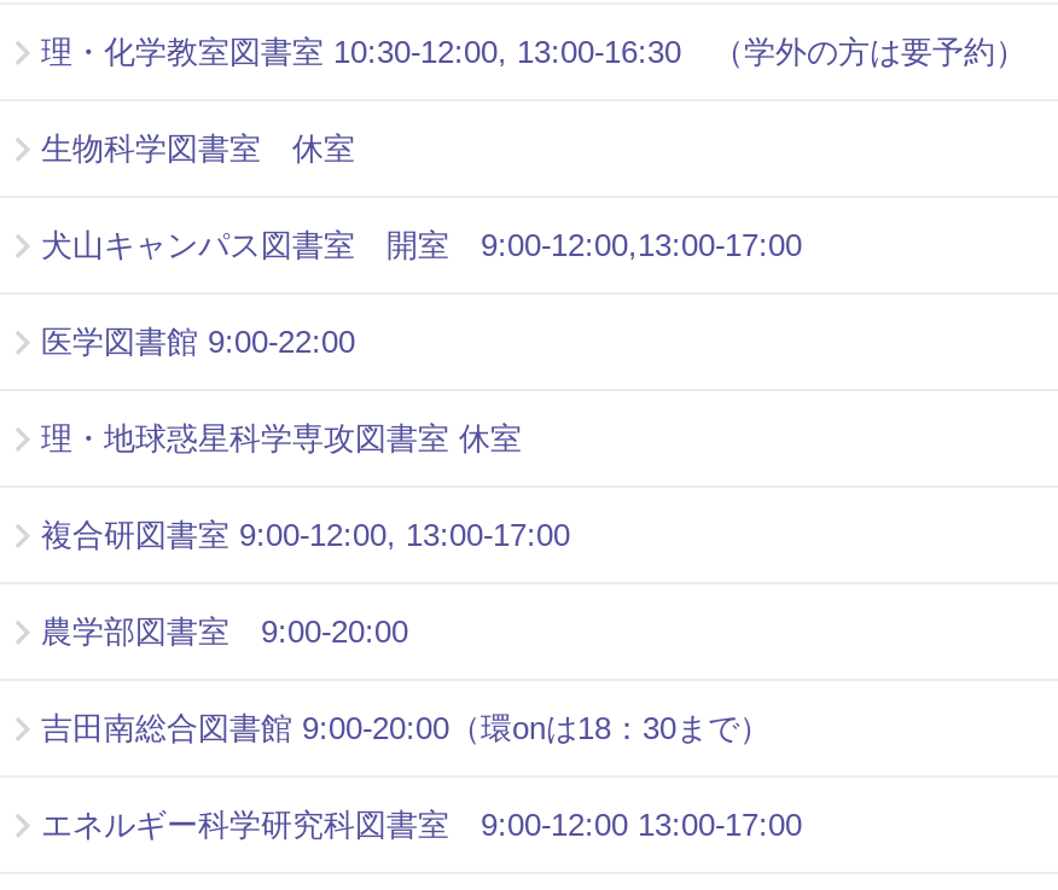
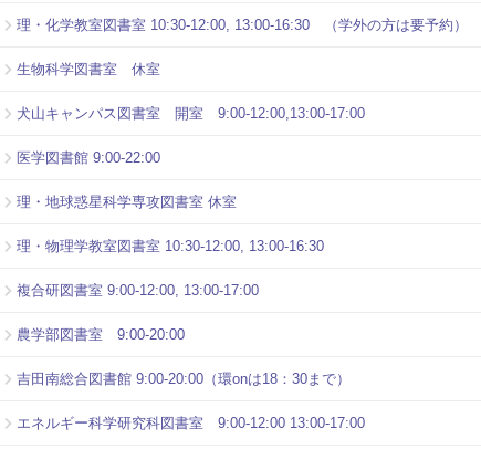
none -> [17,238,324,255] 理・物理学教室図書室 10:30-12:00, 13:00-16:30

